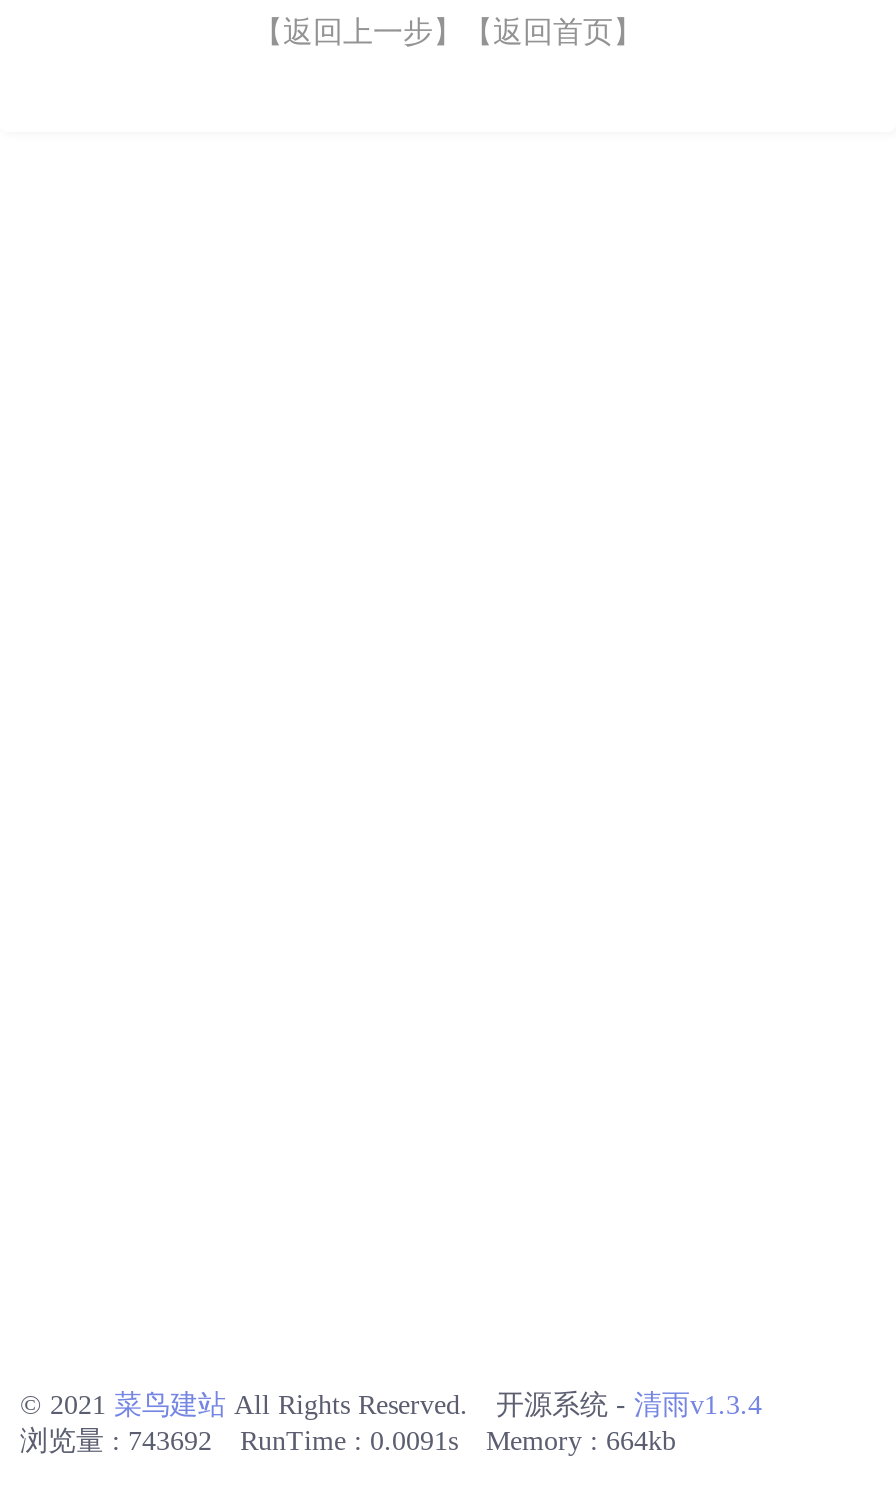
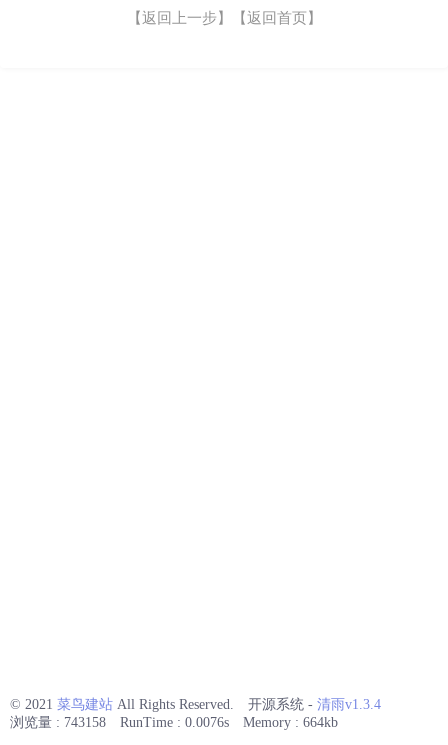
[20,1426,212,1456] 浏览量 : 743692 -> [10,715,106,730] 浏览量 : 743158
[240,1426,458,1456] RunTime : 0.0091s -> [120,715,229,730] RunTime : 0.0076s

